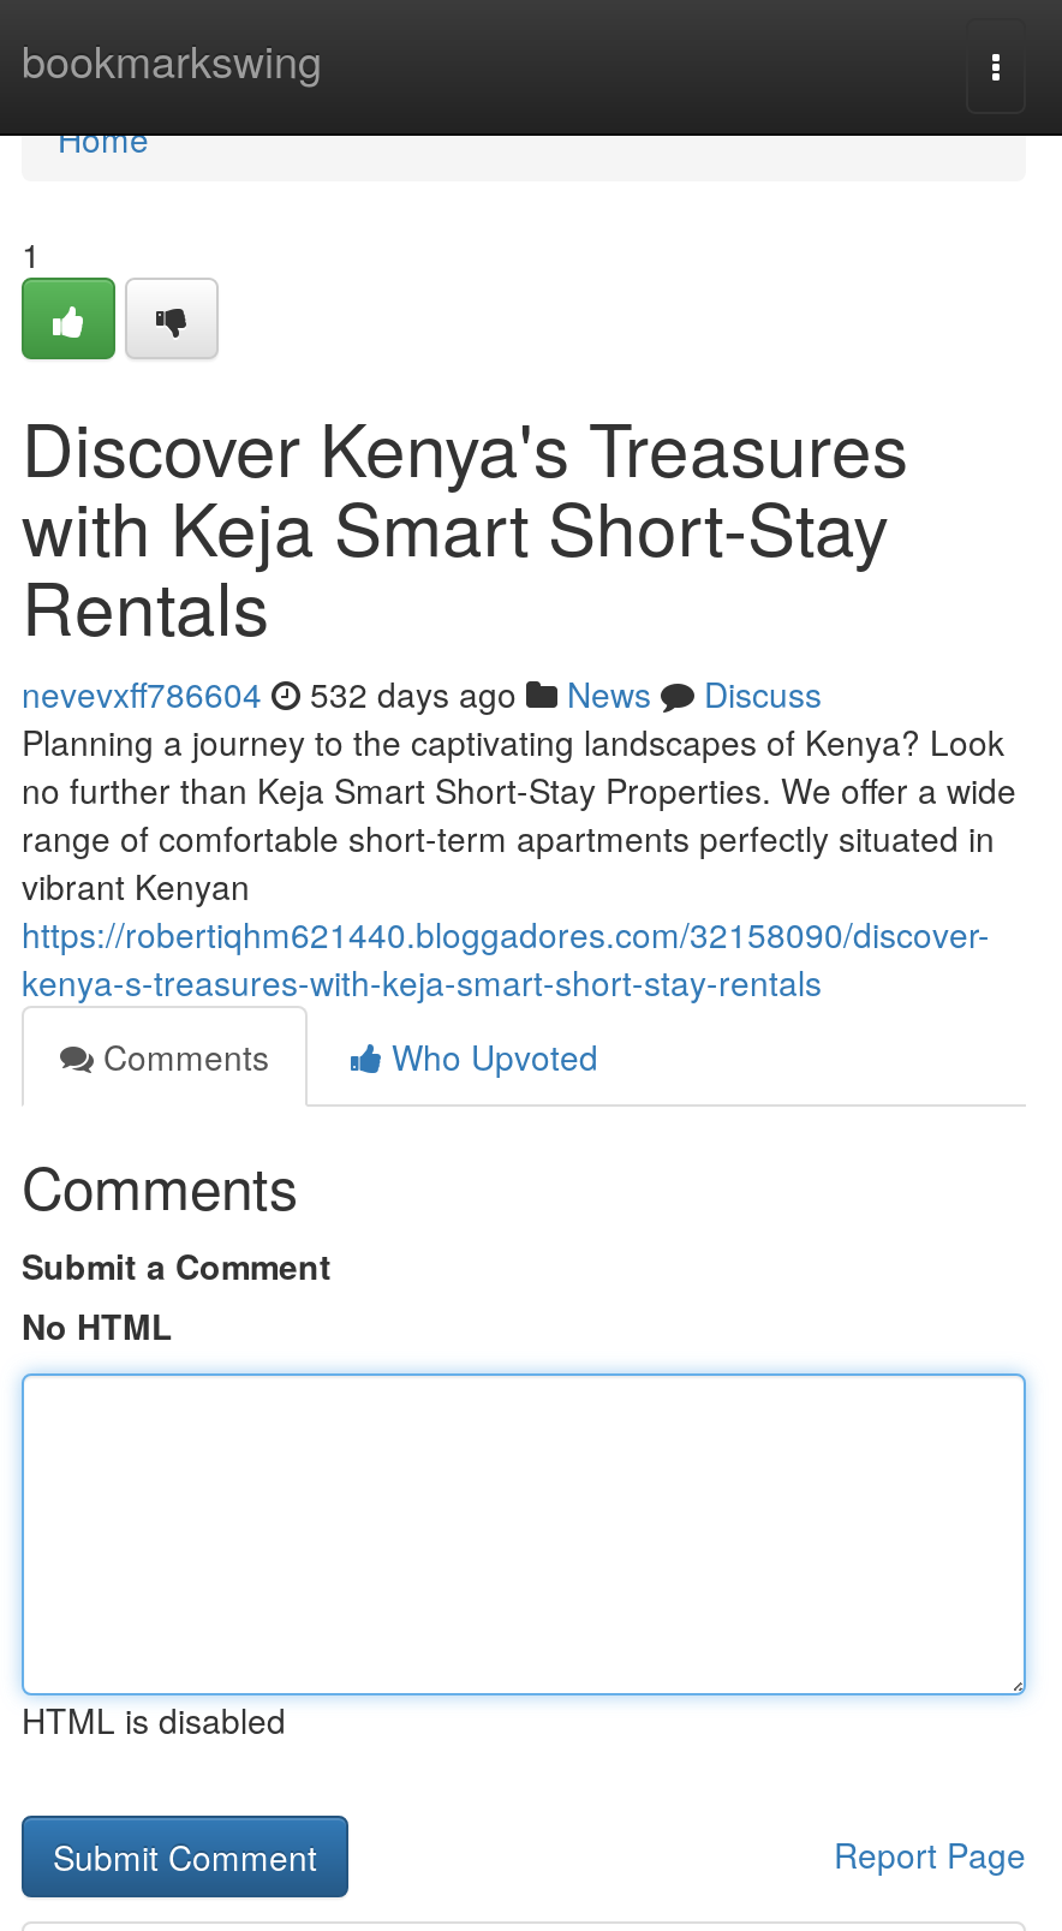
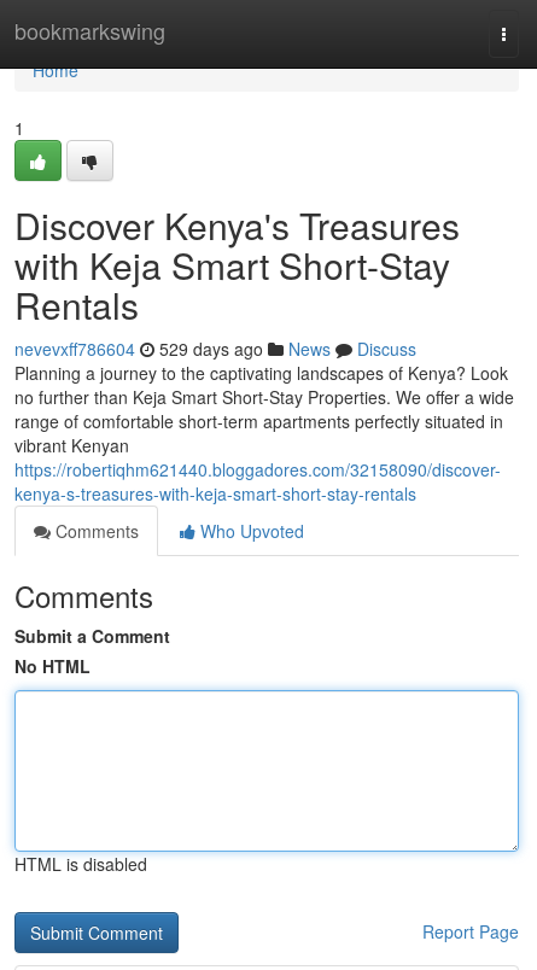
[22,669,822,717] nevevxff786604 532 days ago News Discuss -> [14,337,416,361] nevevxff786604 529 days ago News Discuss

